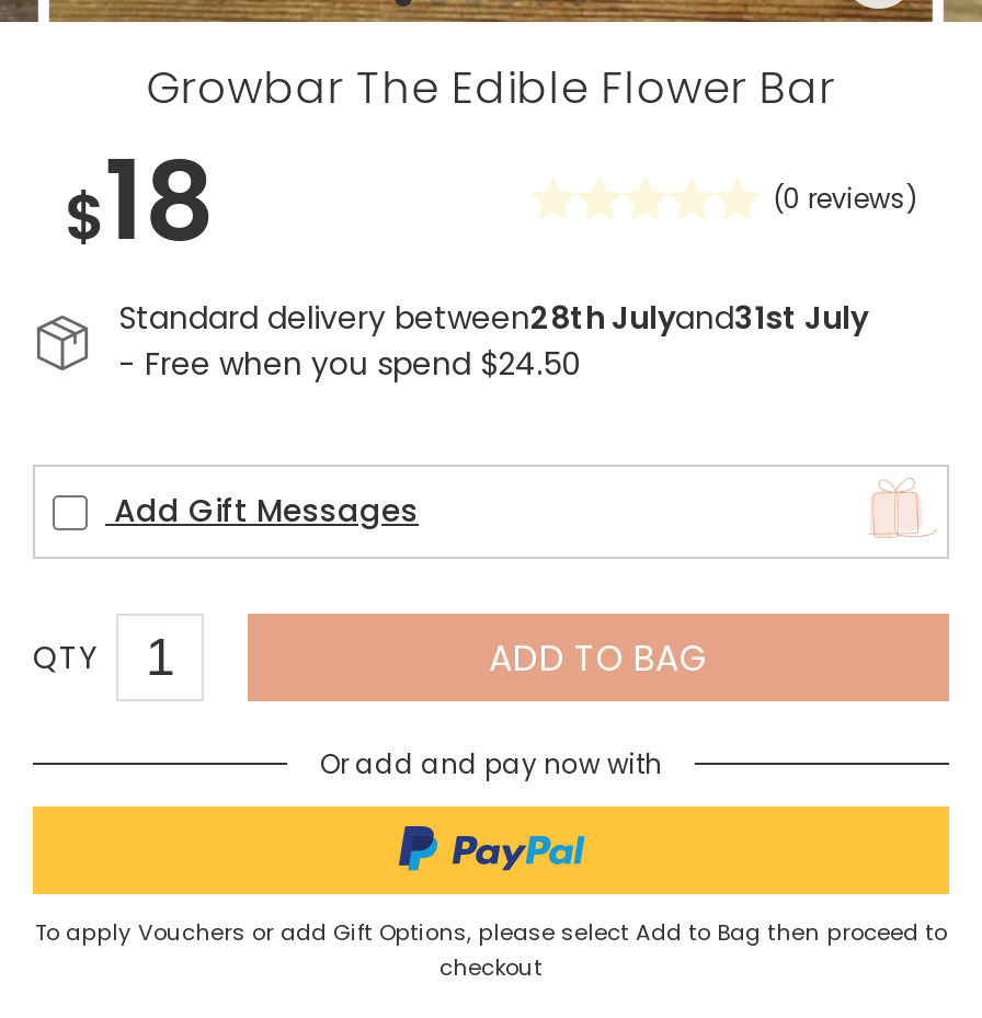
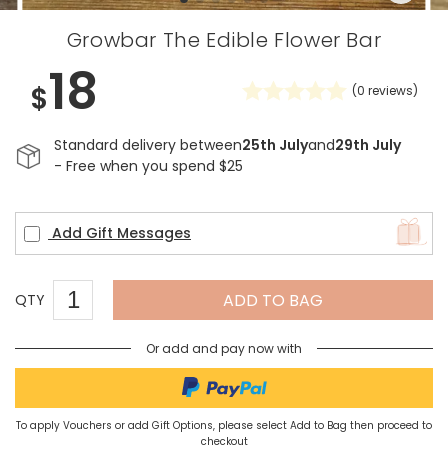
[118,296,868,340] Standard delivery between28th Julyand31st July -> [54,135,401,155] Standard delivery between25th Julyand29th July
[118,342,581,386] - Free when you spend $24.50 -> [54,156,243,176] - Free when you spend $25

